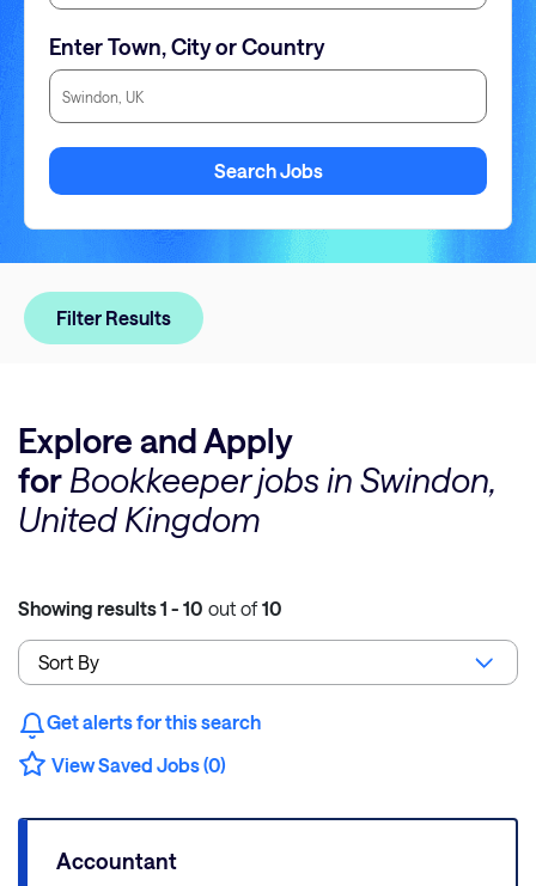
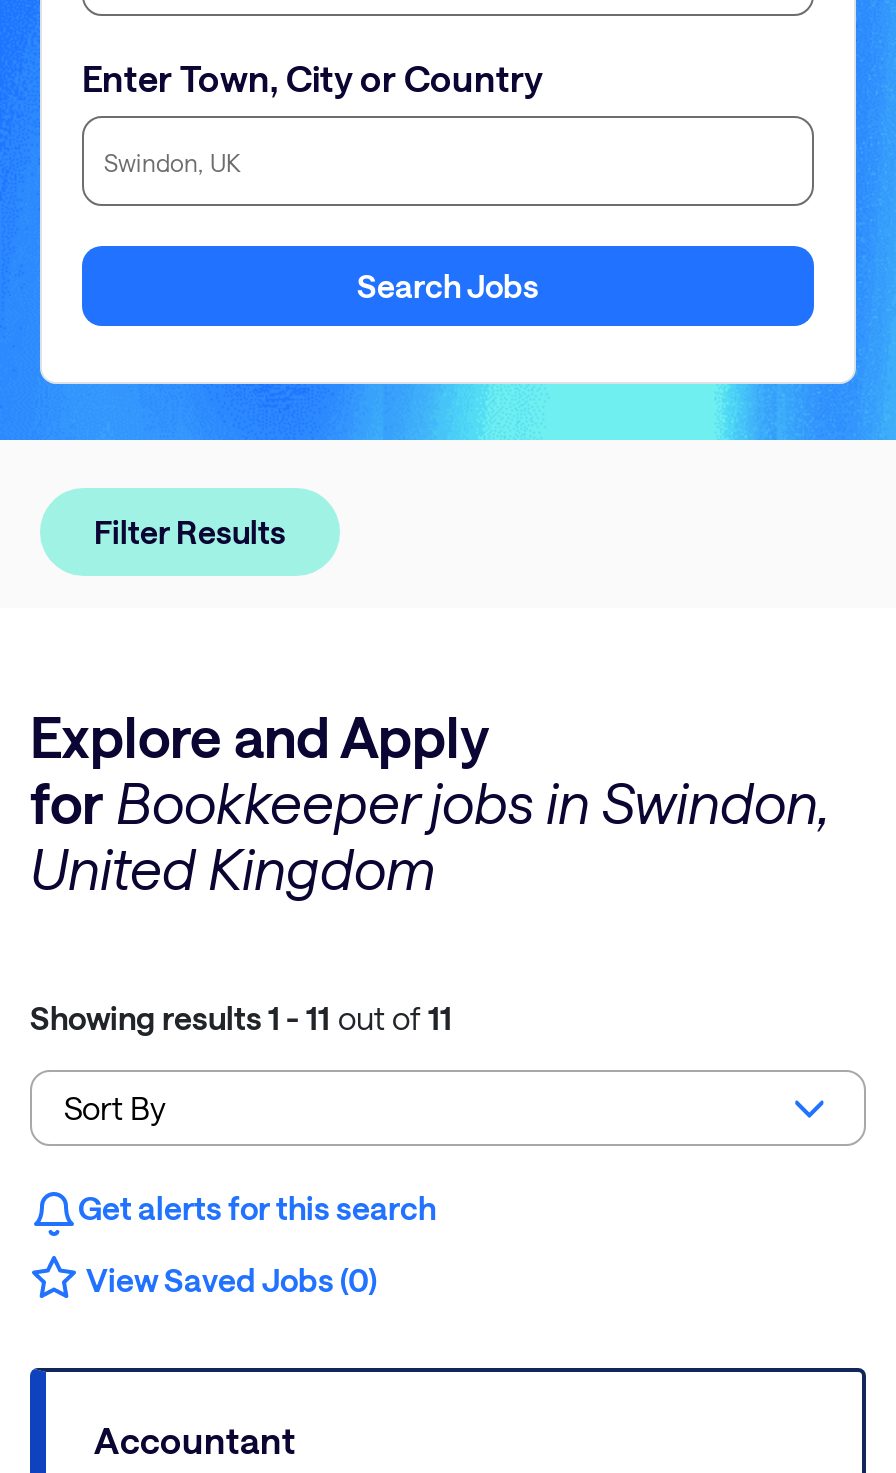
[18,597,282,619] Showing results 1 - 10 out of 10 -> [30,998,452,1036] Showing results 1 - 11 out of 11

